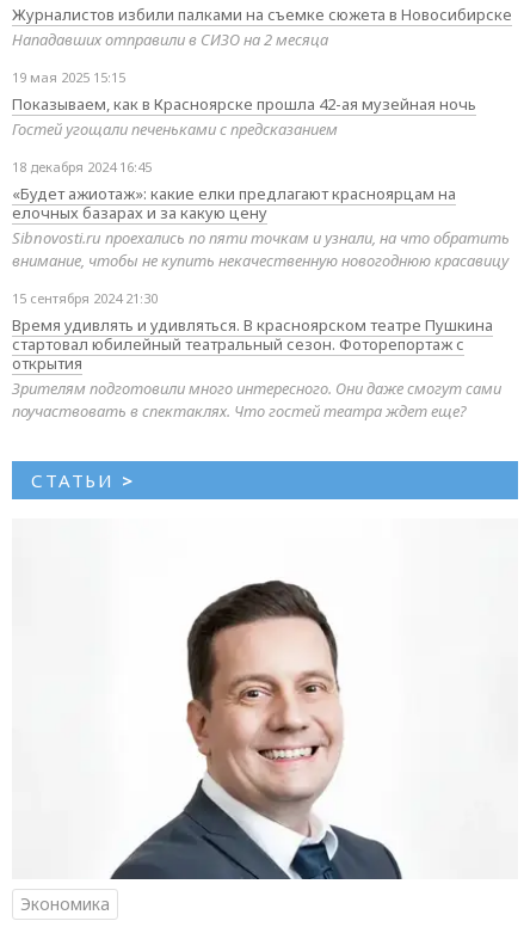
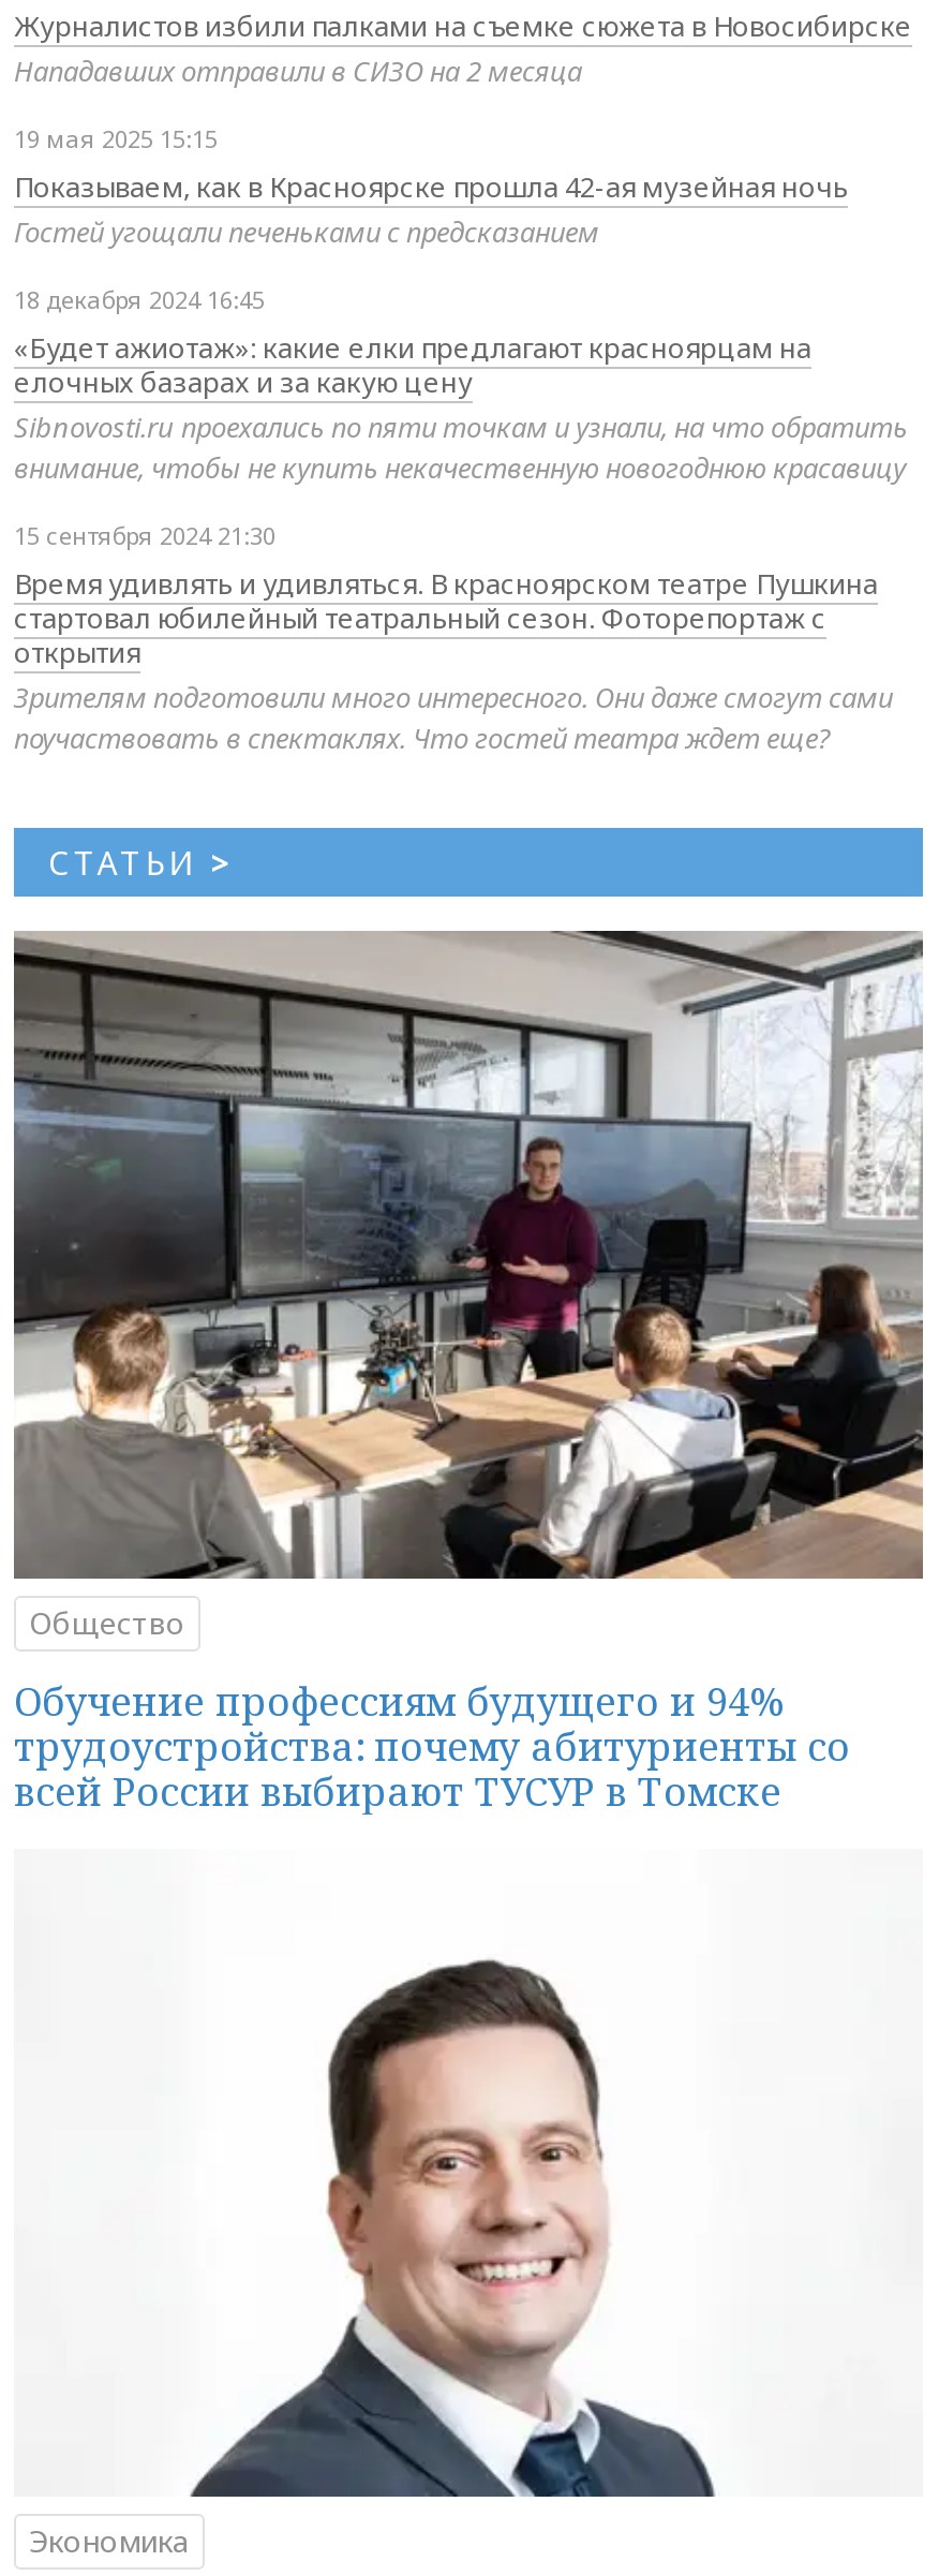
none -> [12,929,925,1817] [image] | Общество | Обучение профессиям будущего и 94% | трудоустройства: почему абитуриенты со | всей России выбирают ТУСУР в Томске

